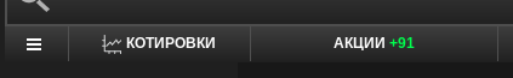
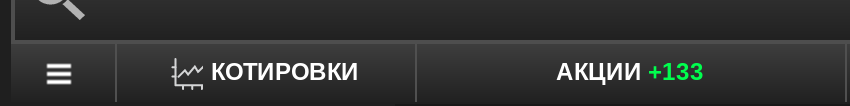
[333,35,414,52] АКЦИИ +91 -> [556,59,704,87] АКЦИИ +133

